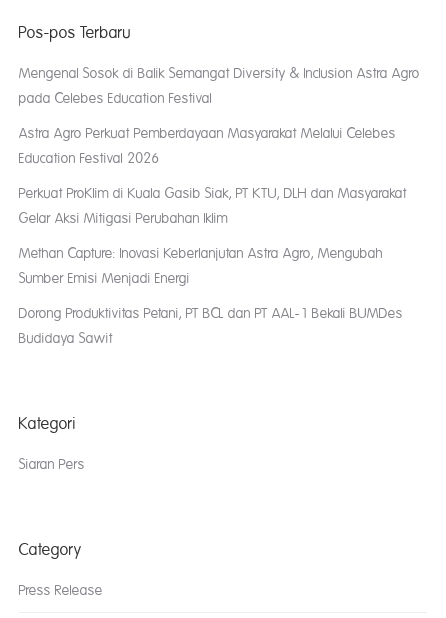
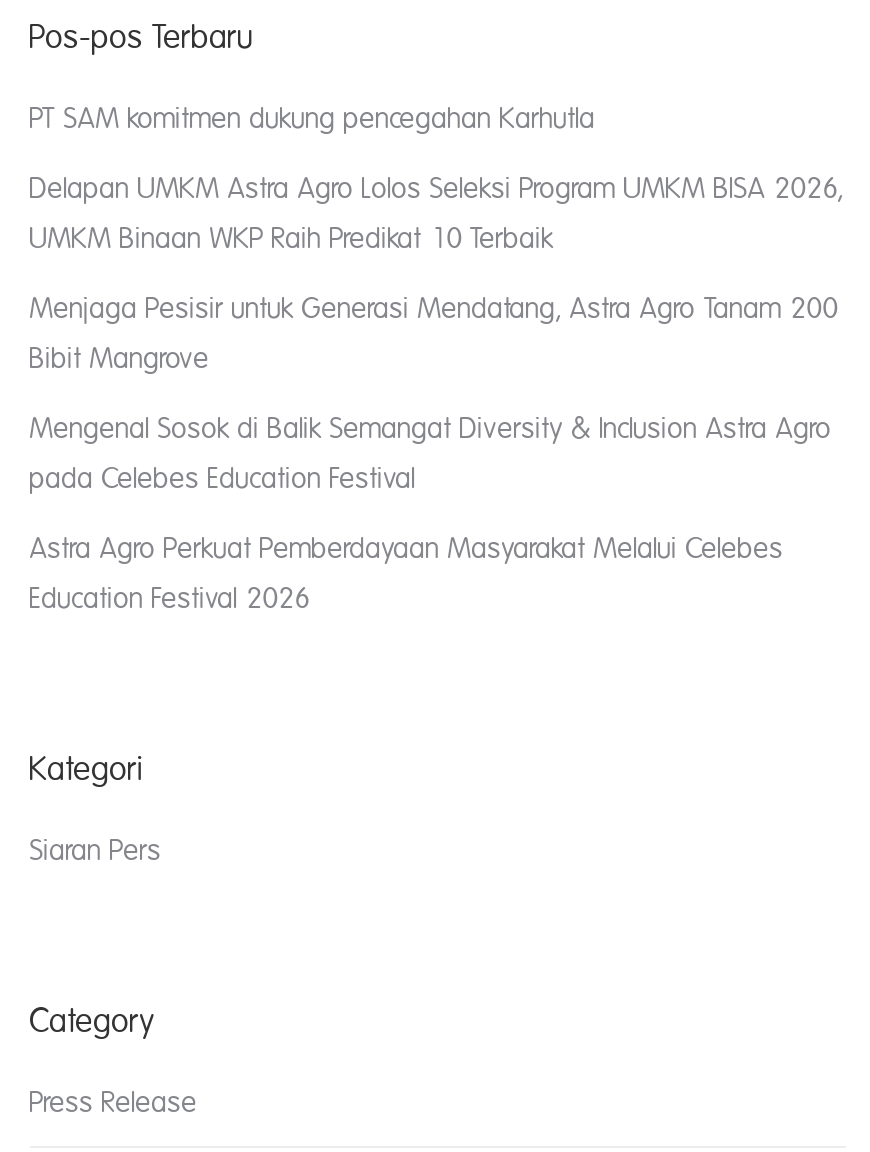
none -> [30,104,844,374] PT SAM komitmen dukung pencegahan Karhutla | Delapan UMKM Astra Agro Lolos Seleksi Program UMKM BISA 2026, | UMKM Binaan WKP Raih Predikat 10 Terbaik | Menjaga Pesisir untuk Generasi Mendatang, Astra Agro Tanam 200 | Bibit Mangrove
moved [19,66,420,166] -> [30,414,832,614]: Mengenal Sosok di Balik Semangat Diversity & Inclusion Astra Agro | pada Celebes Education Festival | Astra Agro Perkuat Pemberdayaan Masyarakat Melalui Celebes | Education Festival 2026
[19,186,407,346] Perkuat ProKlim di Kuala Gasib Siak, PT KTU, DLH dan Masyarakat | Gelar Aksi Mitigasi Perubahan Iklim | Methan Capture: Inovasi Keberlanjutan Astra Agro, Mengubah | Sumber Emisi Menjadi Energi | Dorong Produktivitas Petani, PT BCL dan PT AAL-1 Bekali BUMDes | Budidaya Sawit -> none

